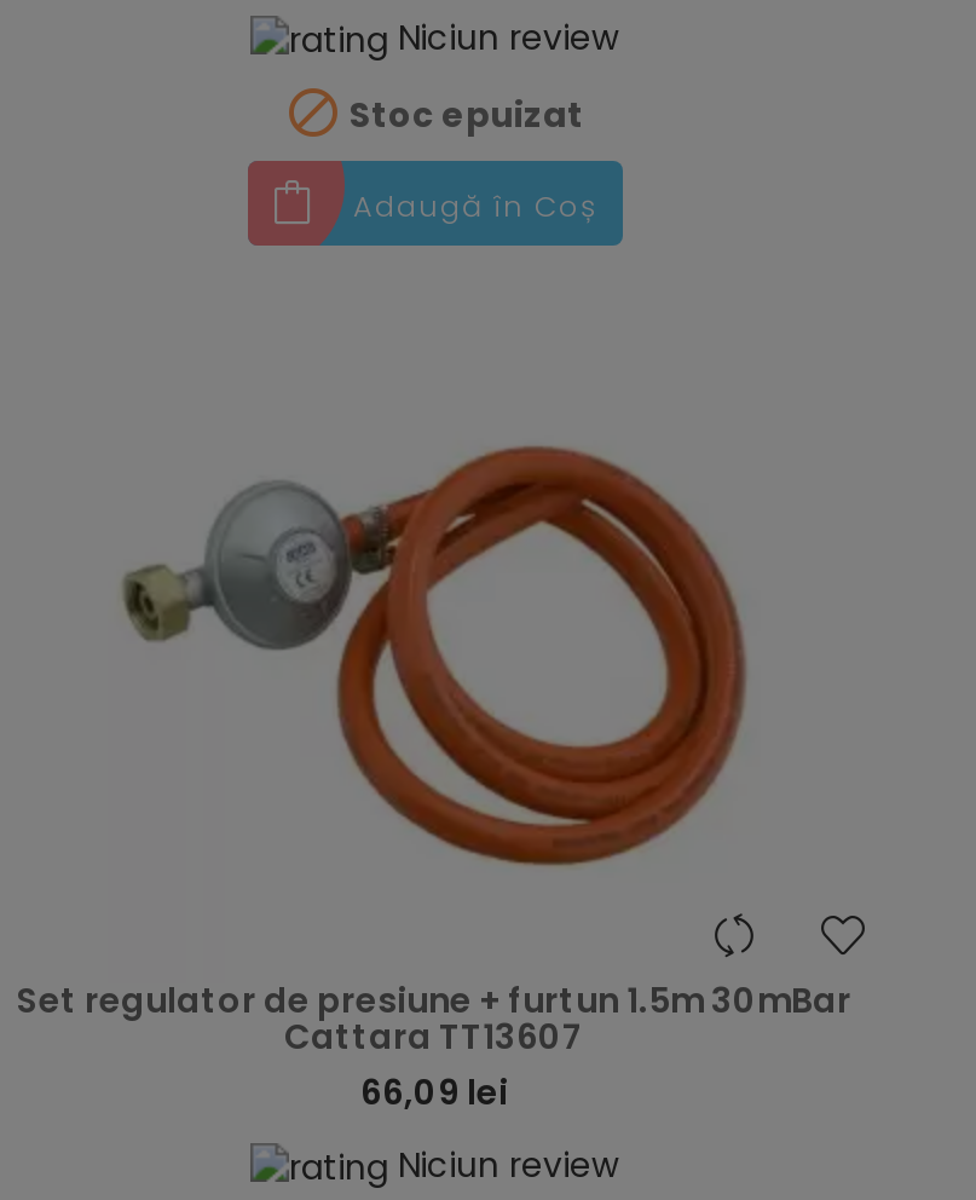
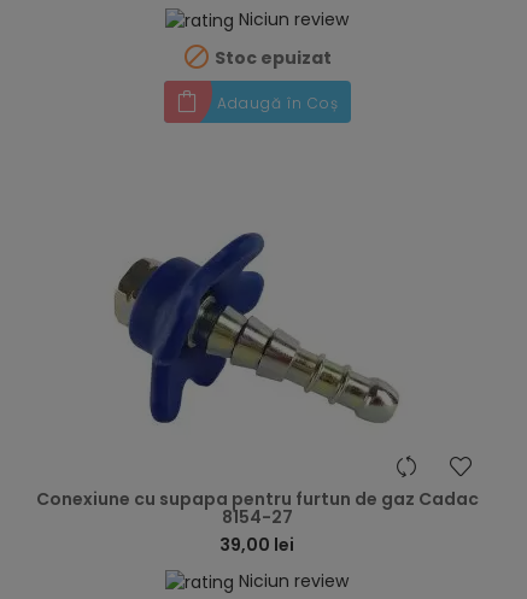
[120,444,749,870] [image] -> [101,223,412,433] [image]
[17,976,851,1116] Set regulator de presiune + furtun 1.5m 30mBar | Cattara TT13607 | 66,09 lei -> [36,487,478,557] Conexiune cu supapa pentru furtun de gaz Cadac | 8154-27 | 39,00 lei

